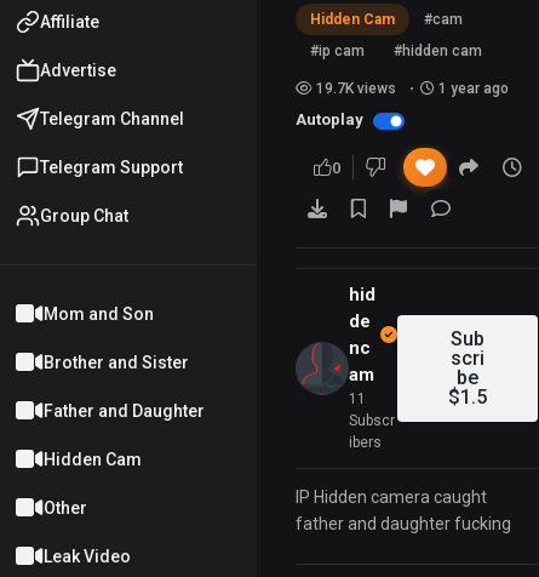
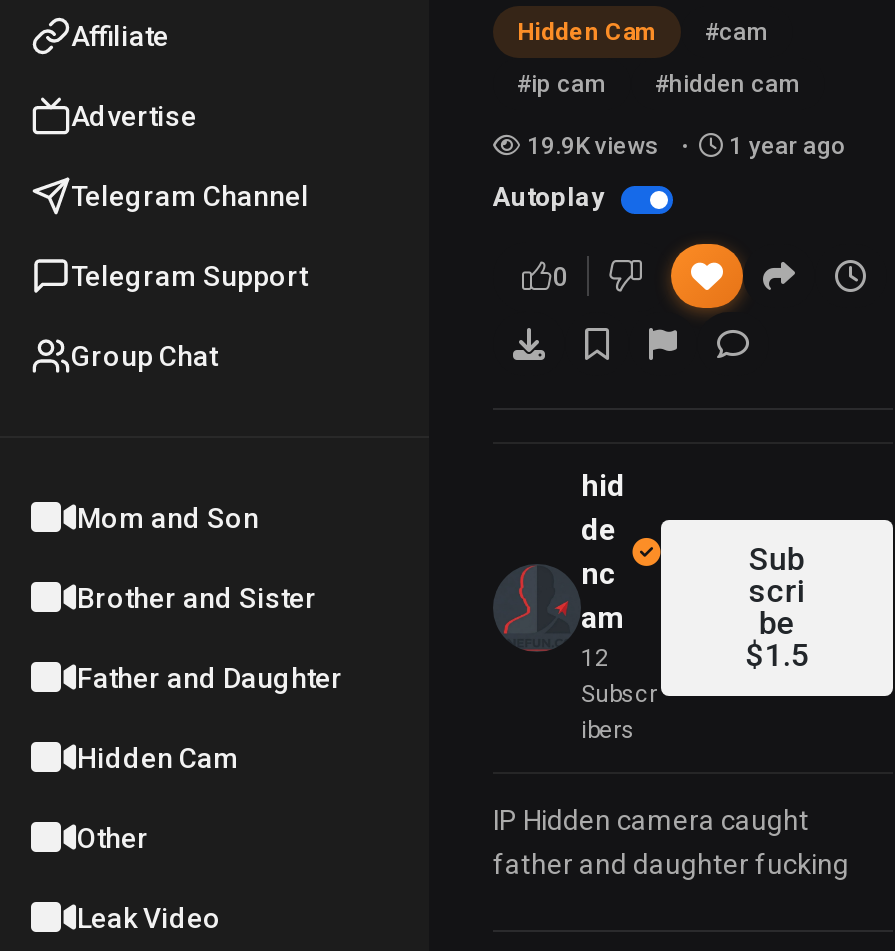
[312,79,396,96] 19.7K views -> [521,131,659,159] 19.9K views
[349,390,366,407] 11 -> [581,643,609,671] 12

